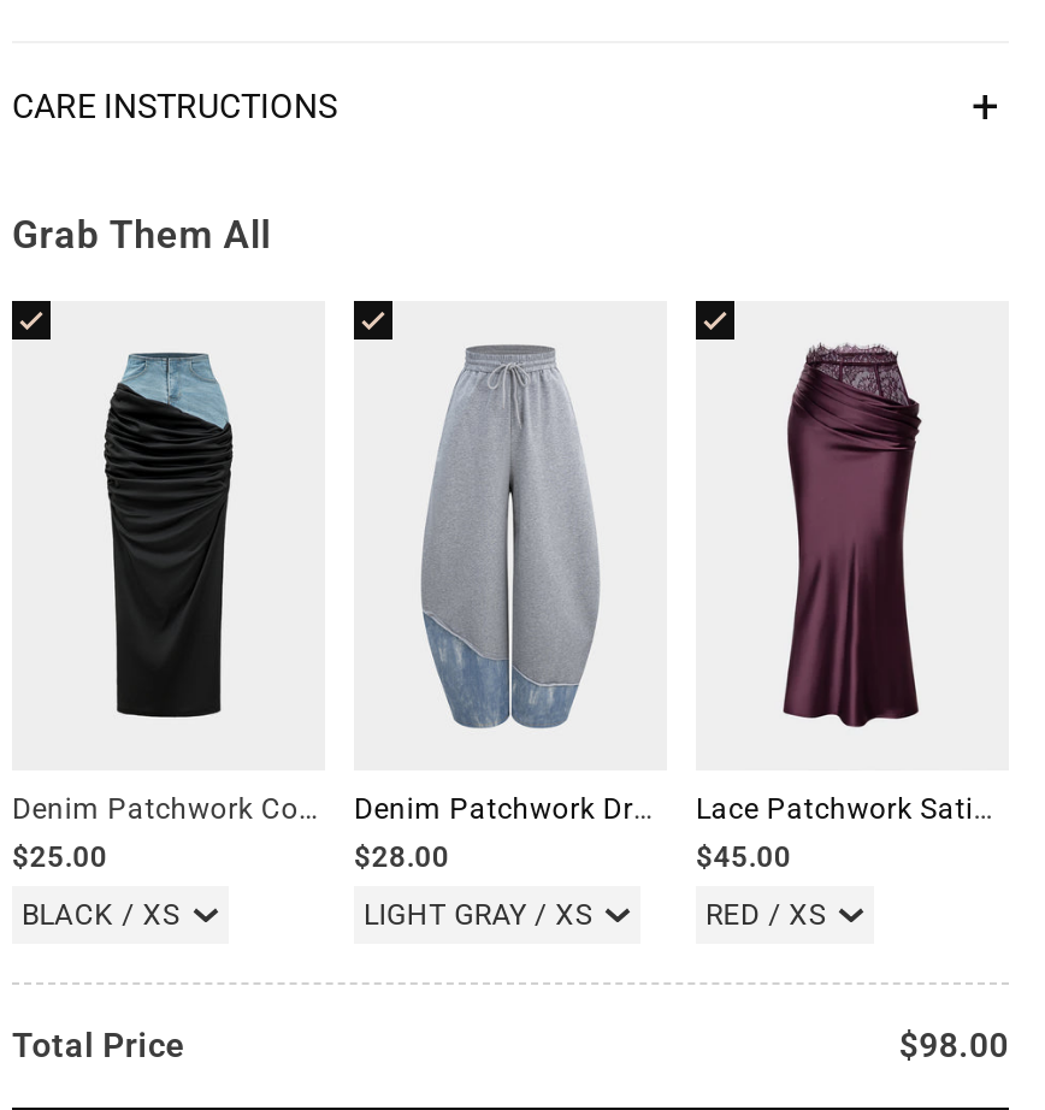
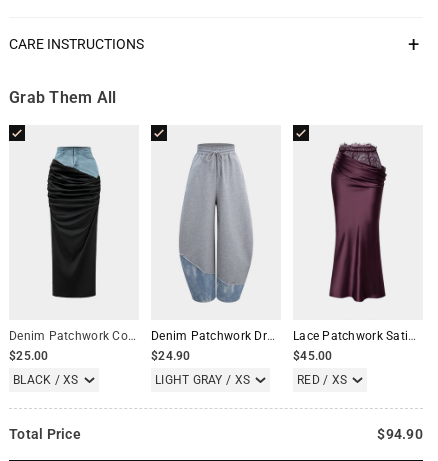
[354,840,450,874] $28.00 -> [151,349,191,363] $24.90
[899,1026,1009,1064] $98.00 -> [377,426,423,442] $94.90

